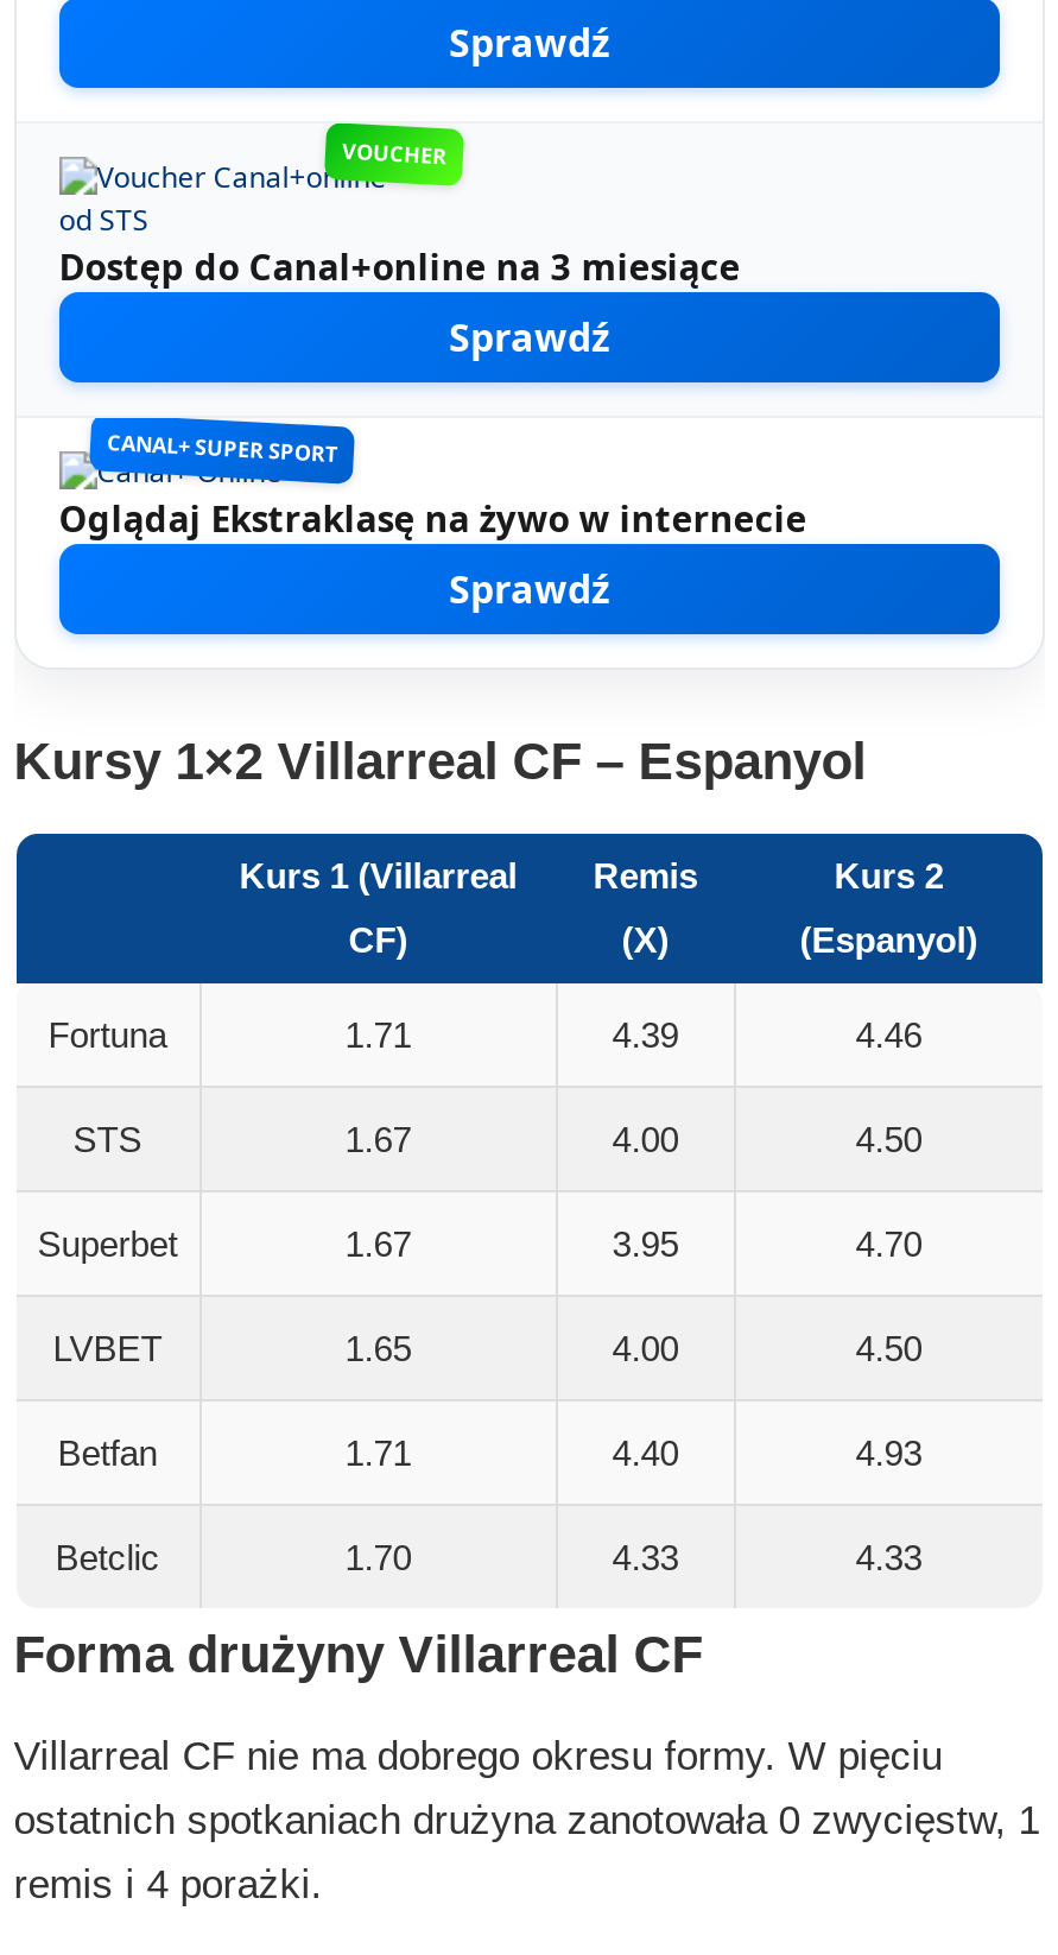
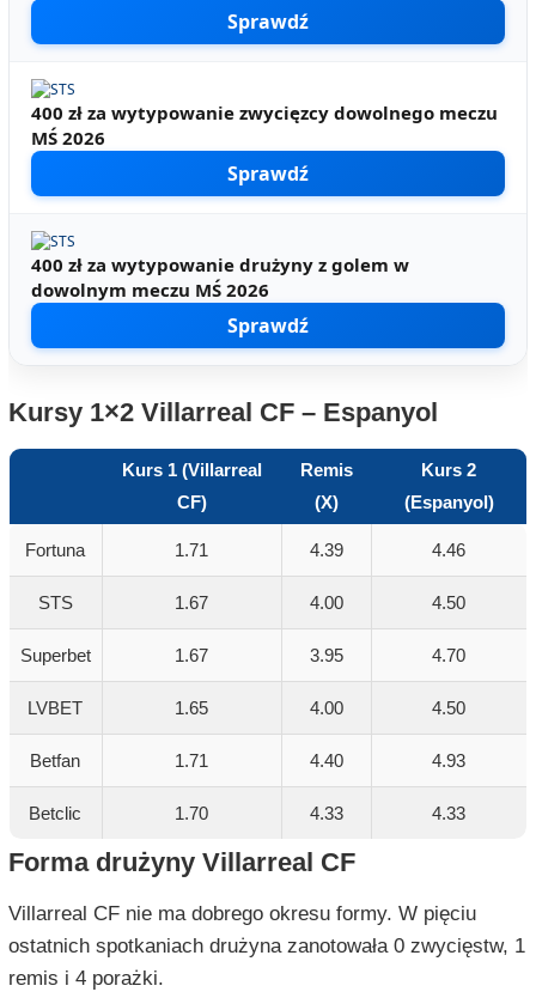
[59,135,740,290] VOUCHER | Dostęp do Canal+online na 3 miesiące -> [31,101,497,150] 400 zł za wytypowanie zwycięzcy dowolnego meczu | MŚ 2026
[59,427,807,542] CANAL+ SUPER SPORT | Oglądaj Ekstraklasę na żywo w internecie -> [31,253,409,302] 400 zł za wytypowanie drużyny z golem w | dowolnym meczu MŚ 2026

